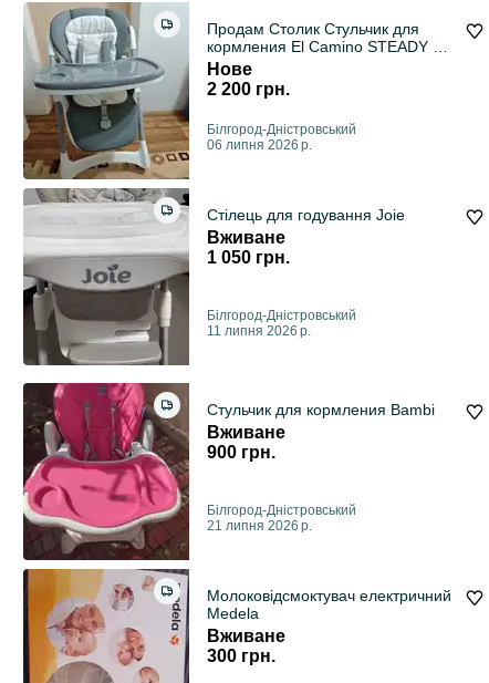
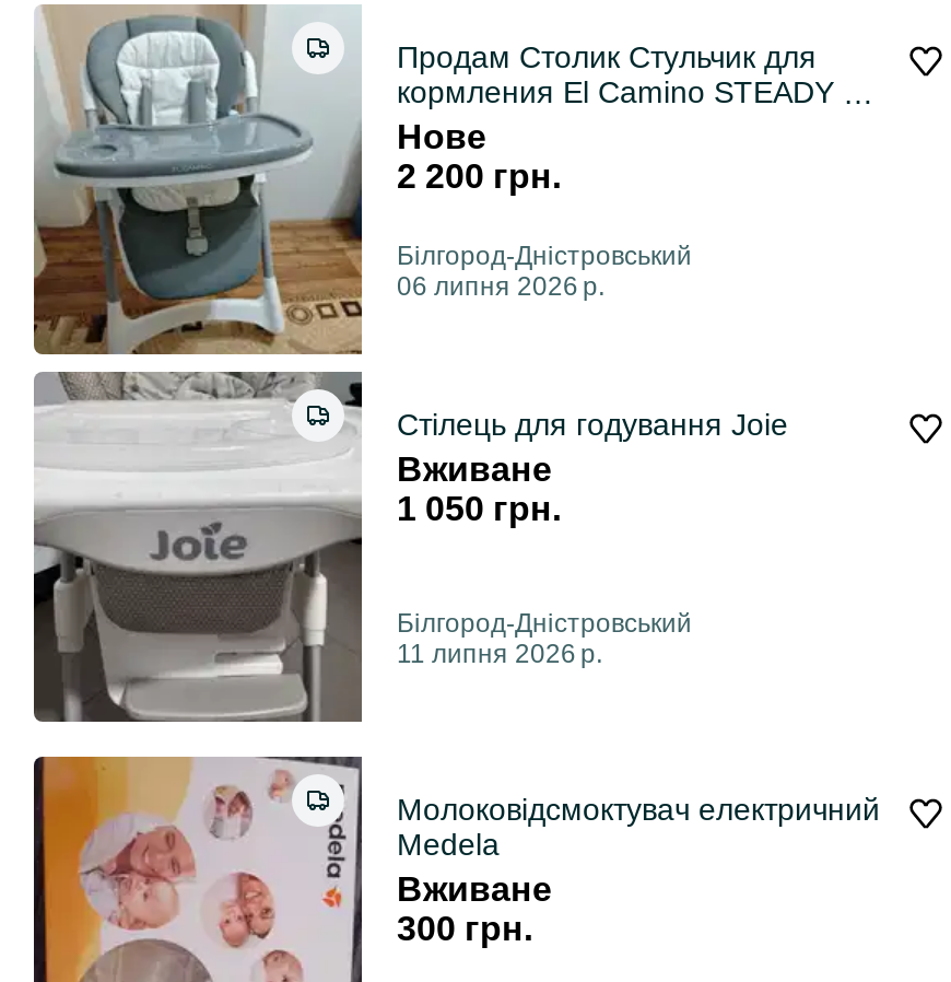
[22,382,435,561] [image] | Стульчик для кормления Bambi | Вживане | 900 грн. | Білгород-Дністровський | 21 липня 2026 р. -> none

